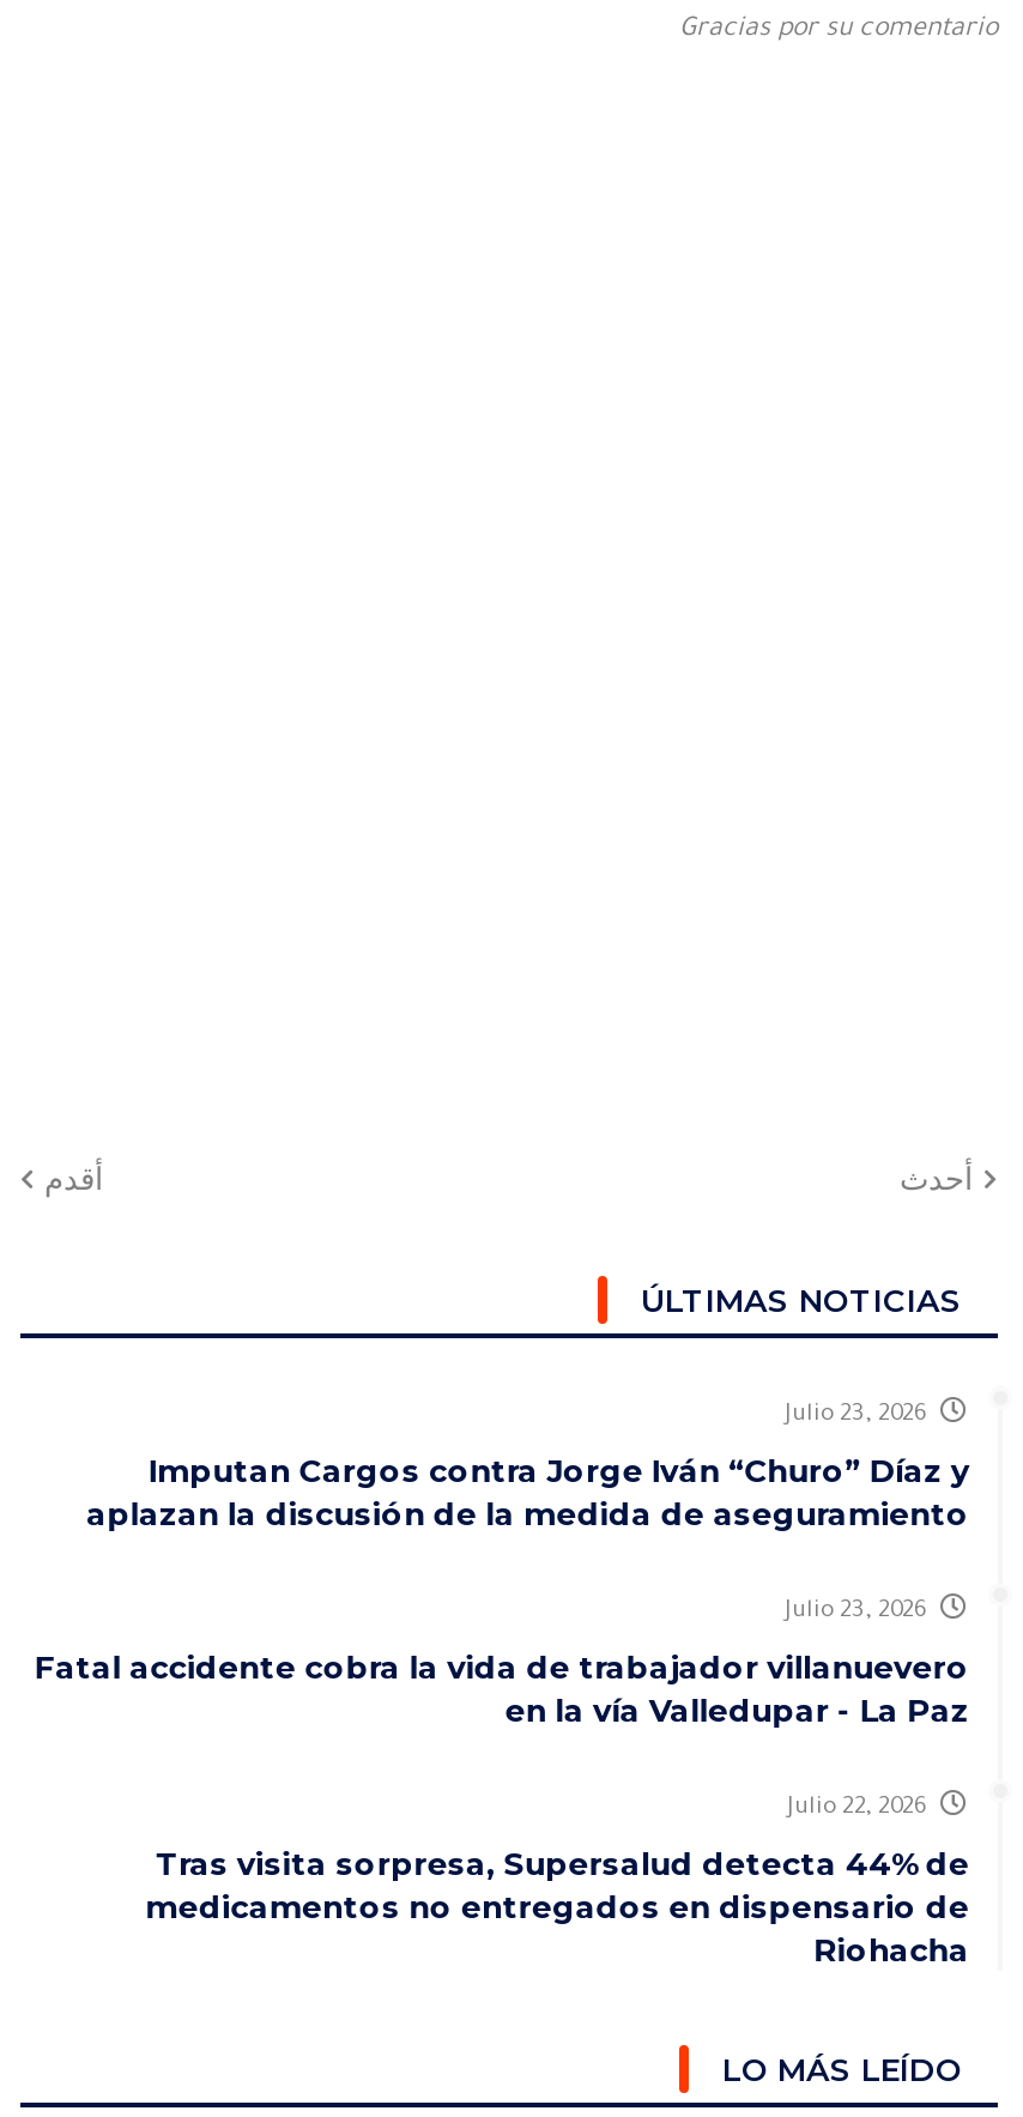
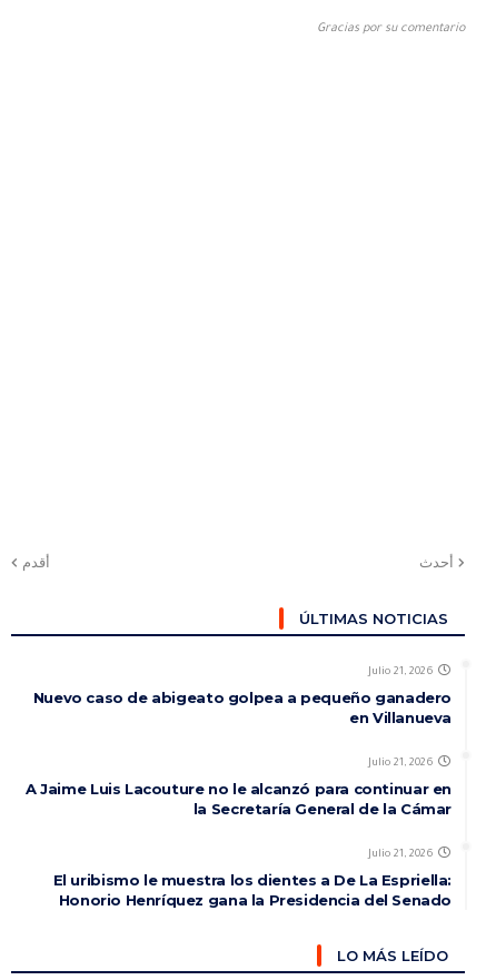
[785,1403,931,1429] Julio 23, 2026 -> [368,666,434,679] Julio 21, 2026
[86,1451,969,1532] Imputan Cargos contra Jorge Iván “Churo” Díaz y | aplazan la discusión de la medida de aseguramiento -> [33,689,452,726] Nuevo caso de abigeato golpea a pequeño ganadero | en Villanueva
[785,1599,931,1626] Julio 23, 2026 -> [368,758,434,770] Julio 21, 2026
[34,1647,969,1729] Fatal accidente cobra la vida de trabajador villanuevero | en la vía Valledupar - La Paz -> [26,780,452,818] A Jaime Luis Lacouture no le alcanzó para continuar en | la Secretaría General de la Cámar
[787,1796,931,1822] Julio 22, 2026 -> [368,849,434,861] Julio 21, 2026
[145,1844,969,1968] Tras visita sorpresa, Supersalud detecta 44% de | medicamentos no entregados en dispensario de | Riohacha -> [53,871,452,909] El uribismo le muestra los dientes a De La Espriella: | Honorio Henríquez gana la Presidencia del Senado

